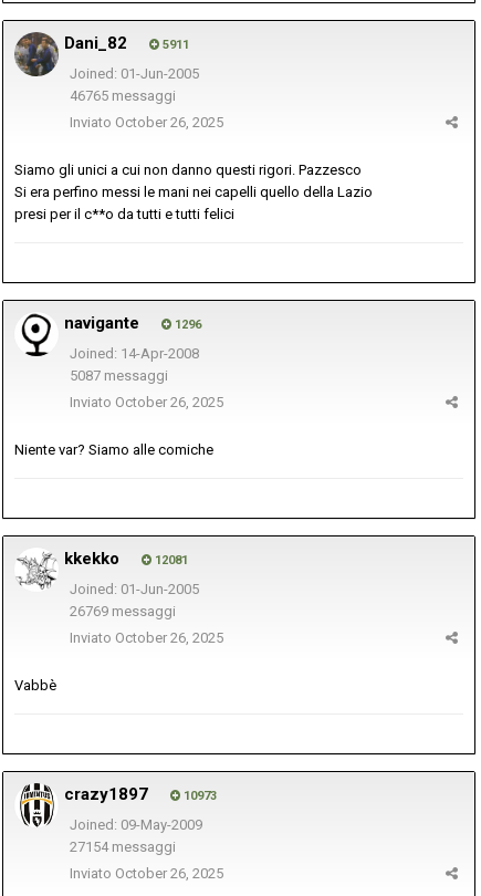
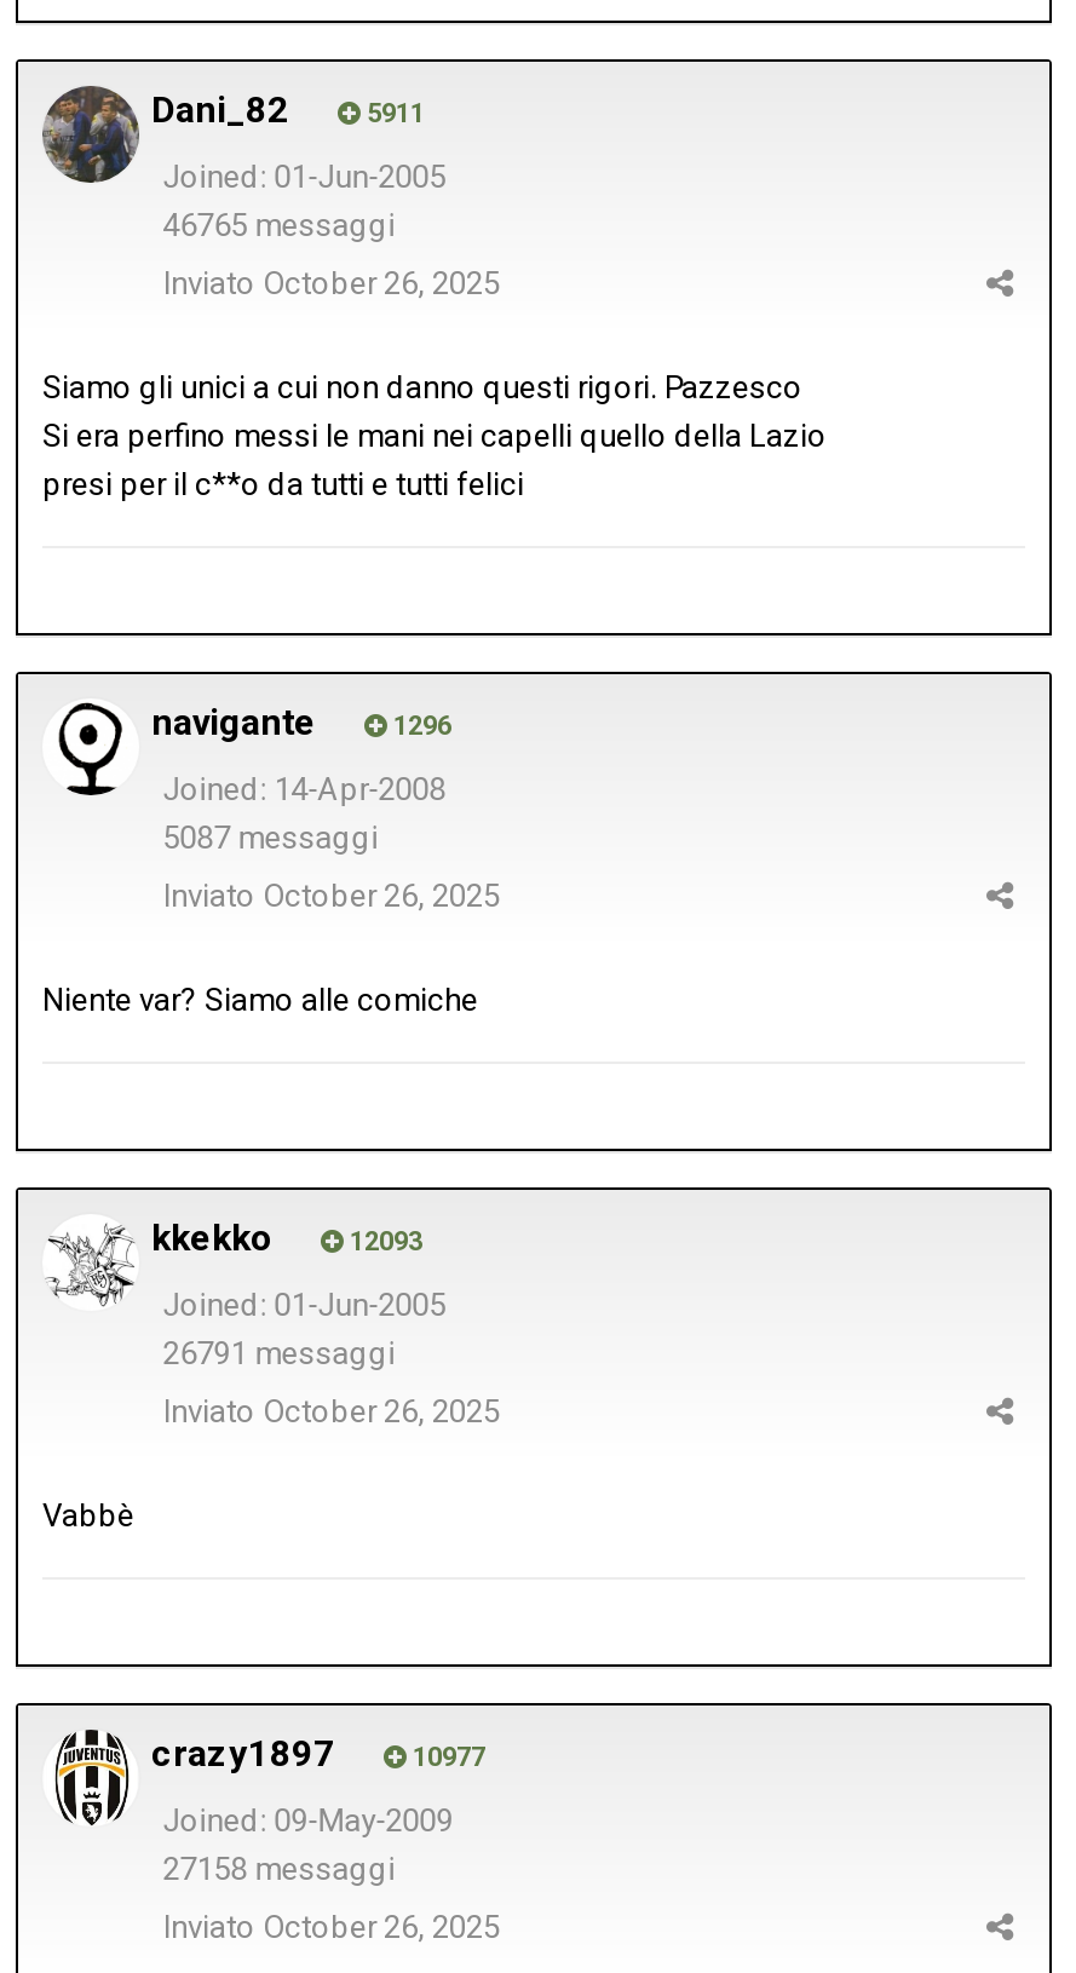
[151,553,188,567] 12081 -> [343,1226,422,1257] 12093
[69,603,176,619] 26769 messaggi -> [163,1335,395,1371] 26791 messaggi
[180,788,217,803] 10973 -> [405,1741,485,1773] 10977
[69,838,176,855] 27154 messaggi -> [163,1851,395,1887] 27158 messaggi

